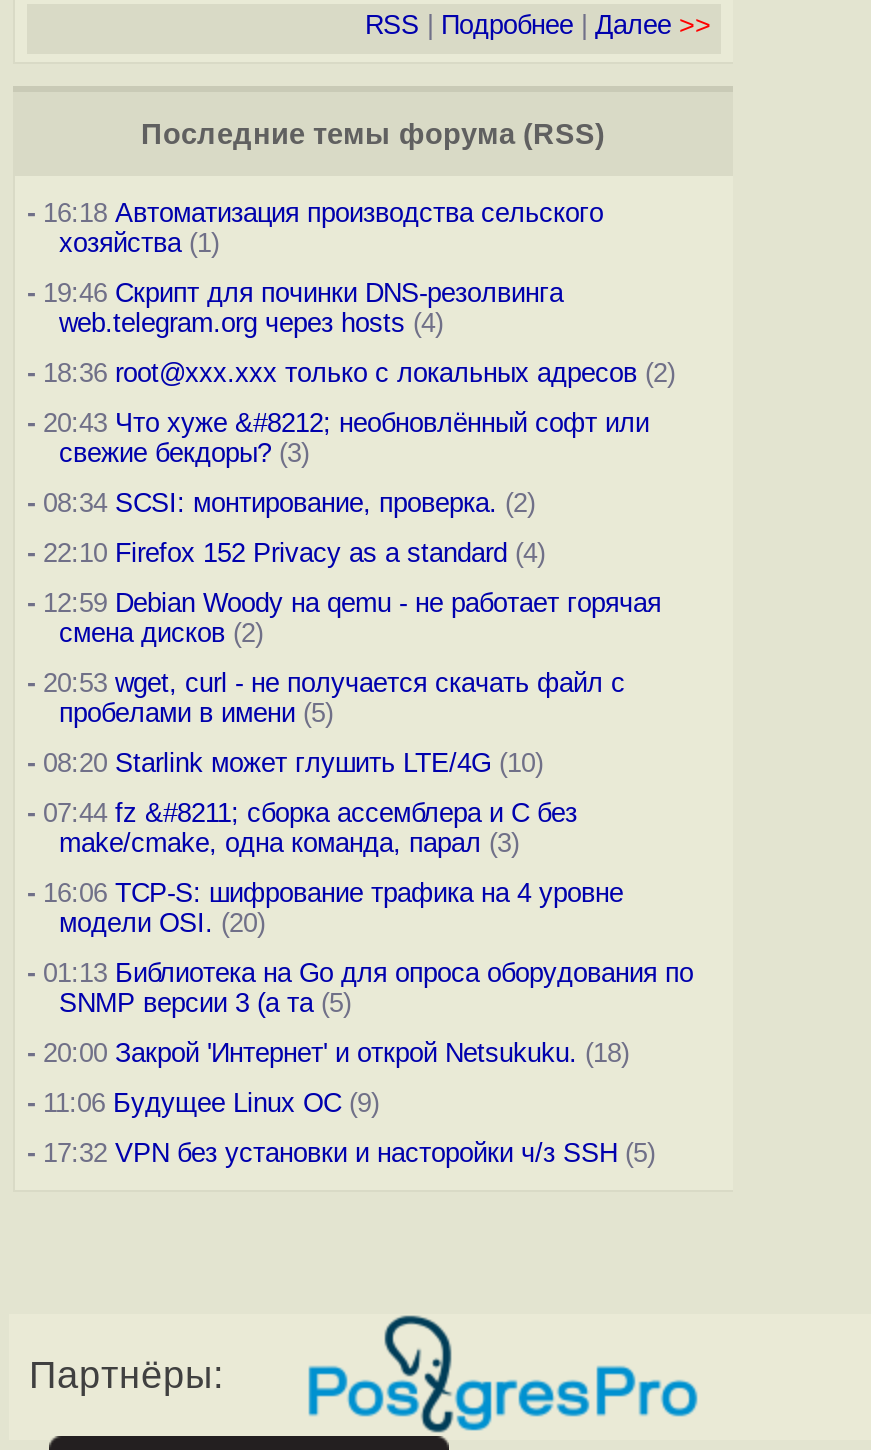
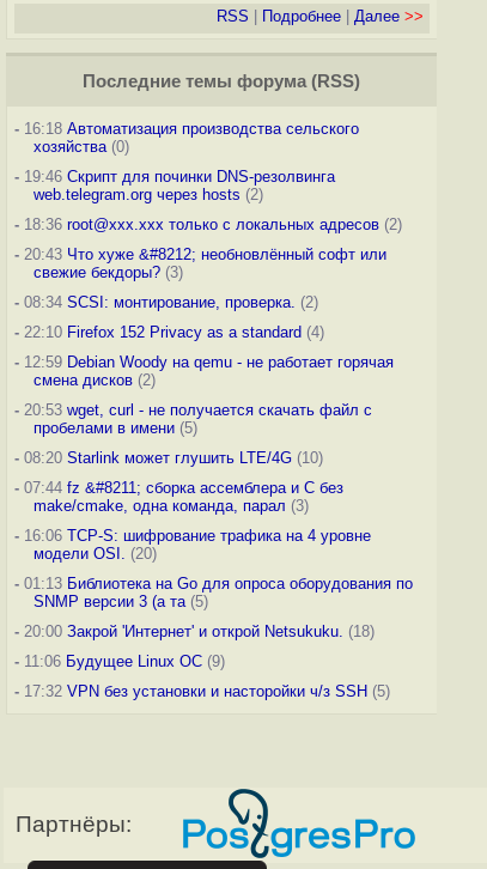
[59,228,219,258] хозяйства (1) -> [34,138,129,156] хозяйства (0)
[59,308,443,338] web.telegram.org через hosts (4) -> [34,186,263,203] web.telegram.org через hosts (2)

